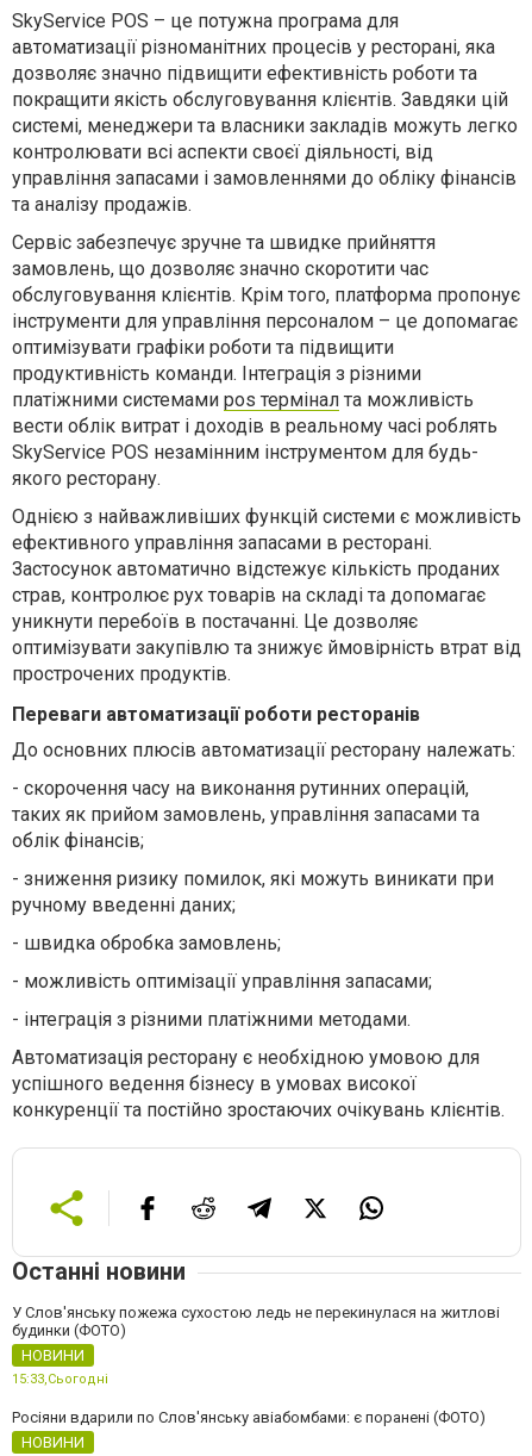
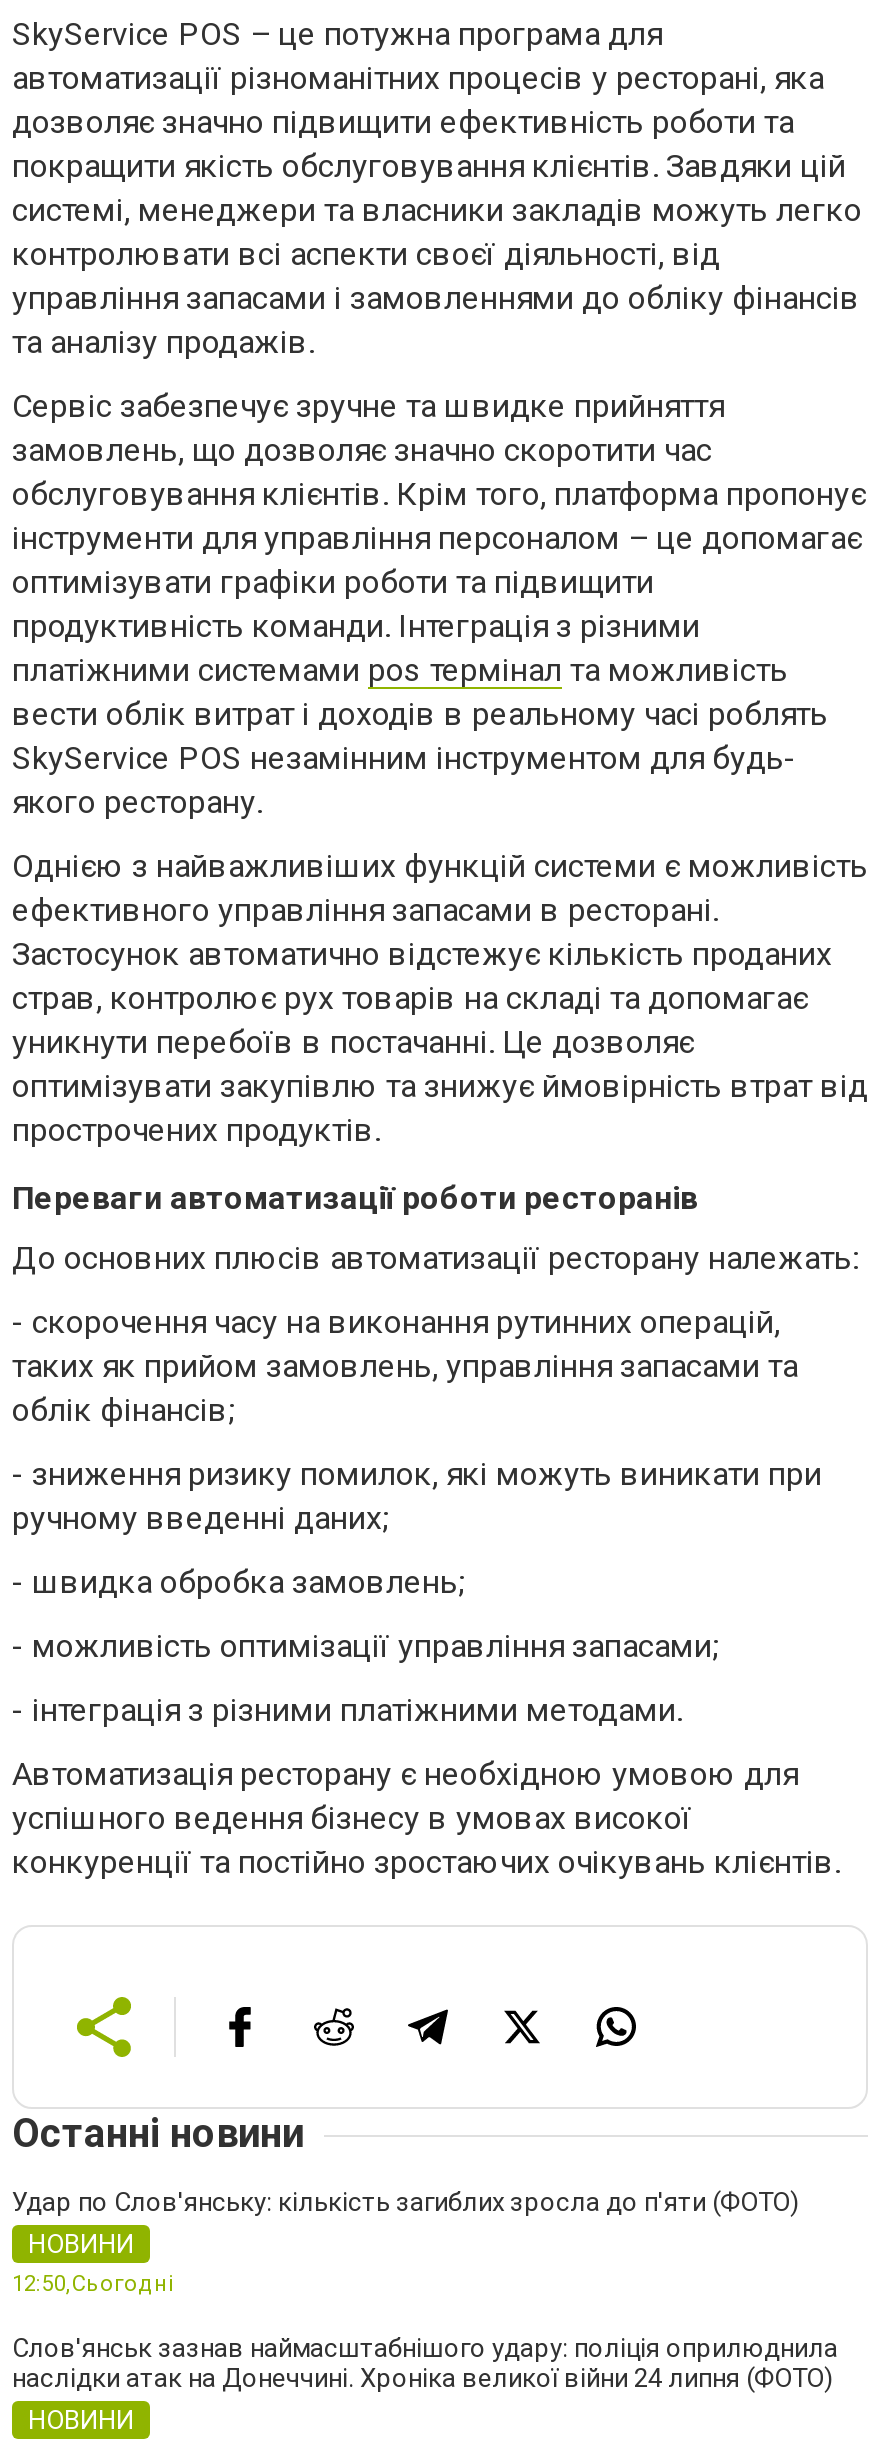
[12,1303,500,1339] У Слов'янську пожежа сухостою ледь не перекинулася на житлові | будинки (ФОТО) -> [12,2186,800,2216] Удар по Слов'янську: кількість загиблих зросла до п'яти (ФОТО)
[12,1371,108,1387] 15:33,Сьогодні -> [12,2270,174,2296] 12:50,Сьогодні
[12,1408,486,1426] Росіяни вдарили по Слов'янську авіабомбами: є поранені (ФОТО) -> [12,2332,838,2392] Слов'янськ зазнав наймасштабнішого удару: поліція оприлюднила | наслідки атак на Донеччині. Хроніка великої війни 24 липня (ФОТО)

